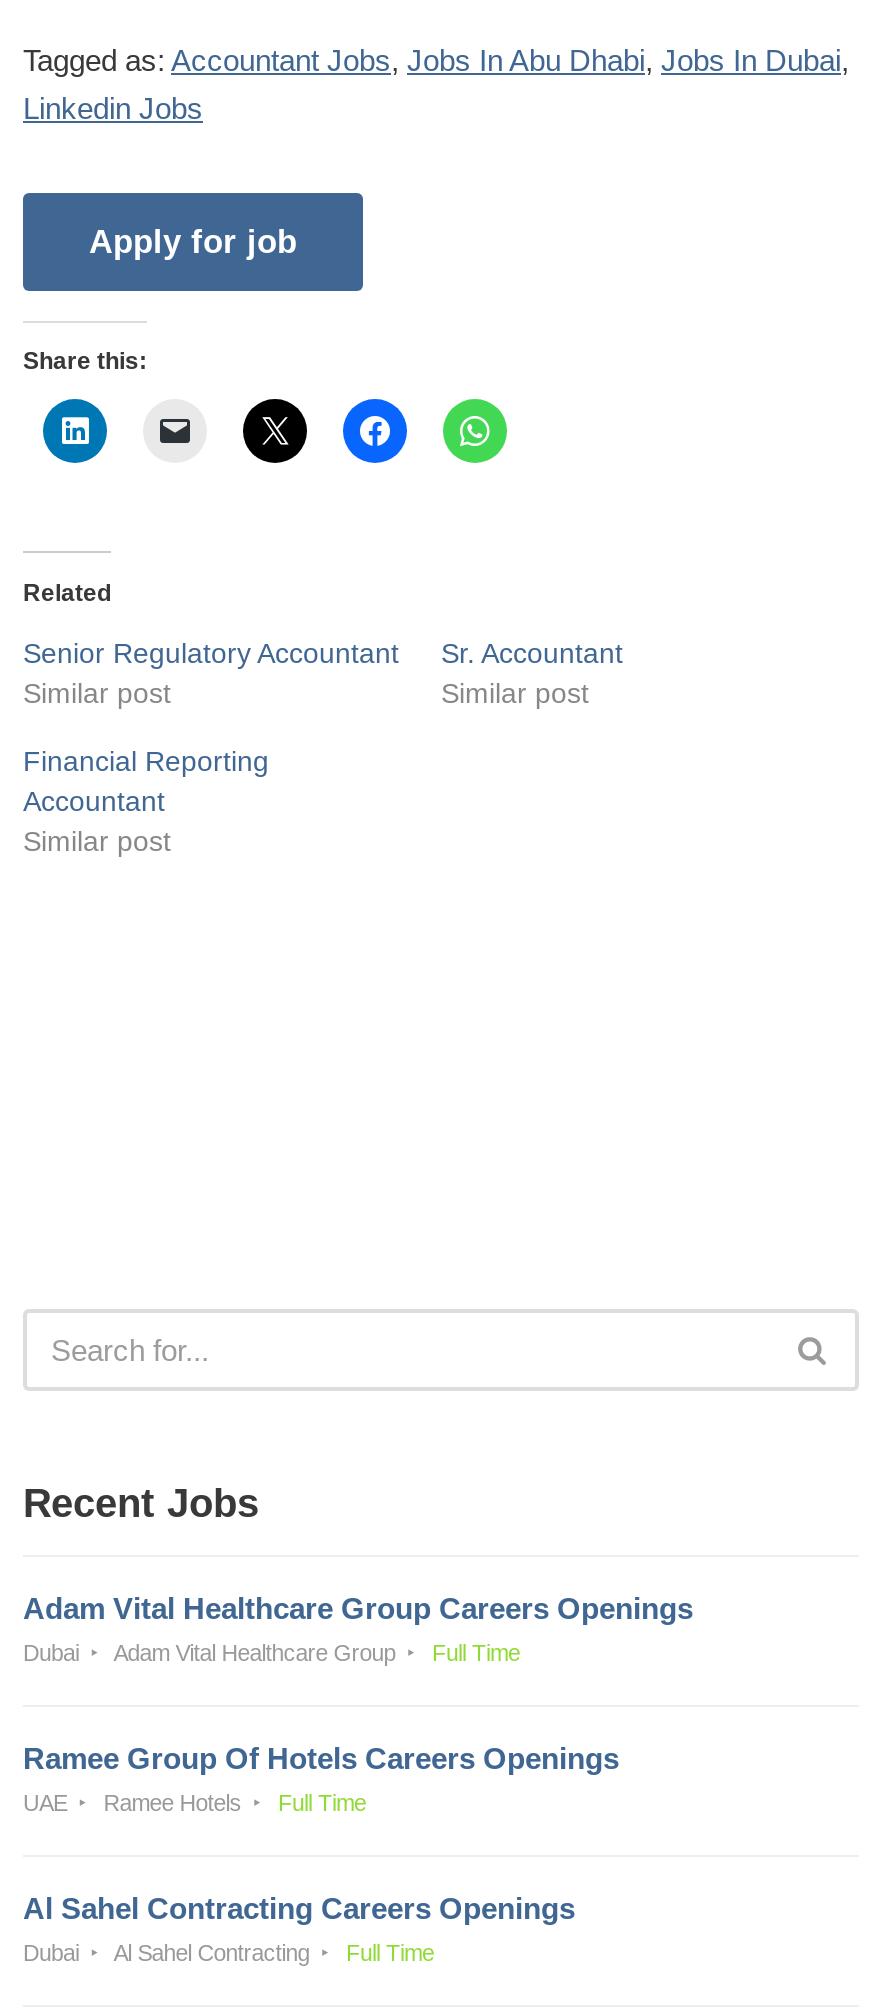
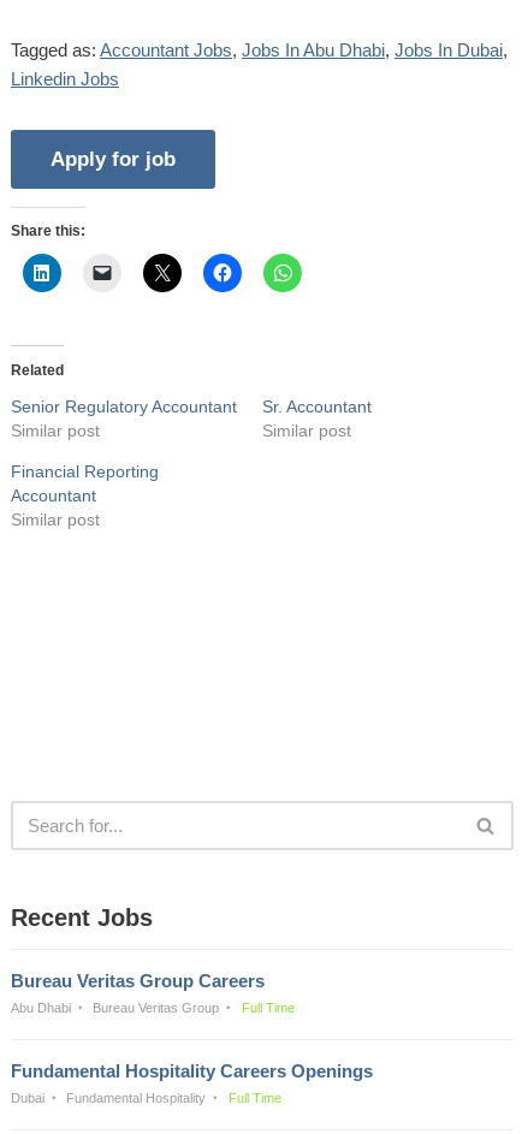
[23,1590,693,1624] Adam Vital Healthcare Group Careers Openings -> [11,970,265,990] Bureau Veritas Group Careers
[23,1640,395,1664] Dubai | Adam Vital Healthcare Group -> [11,1000,219,1014] Abu Dhabi | Bureau Veritas Group
[23,1740,619,1924] Ramee Group Of Hotels Careers Openings | UAE | Ramee Hotels | Full Time | Al Sahel Contracting Careers Openings -> [11,1060,373,1080] Fundamental Hospitality Careers Openings
[113,1940,309,1964] Al Sahel Contracting -> [66,1090,206,1105] Fundamental Hospitality

